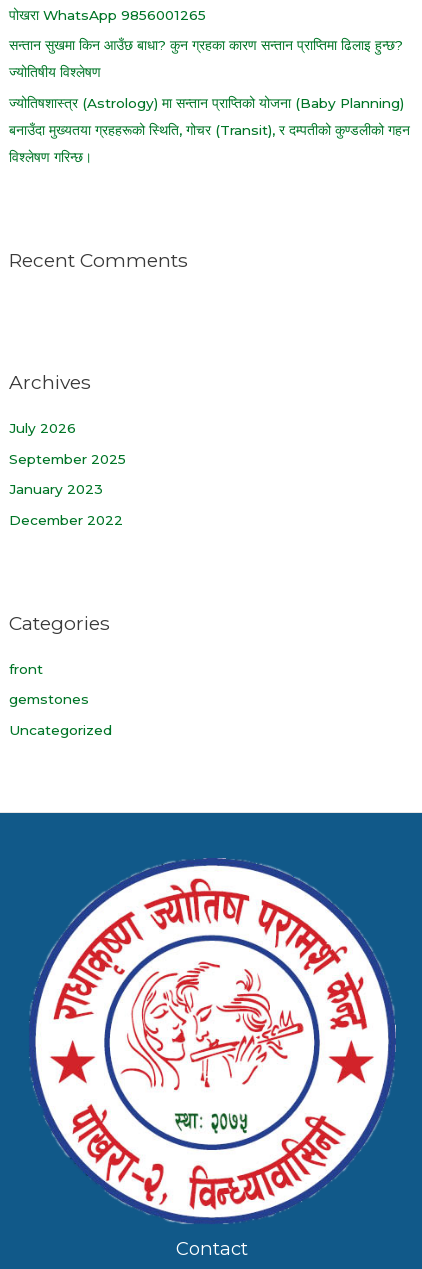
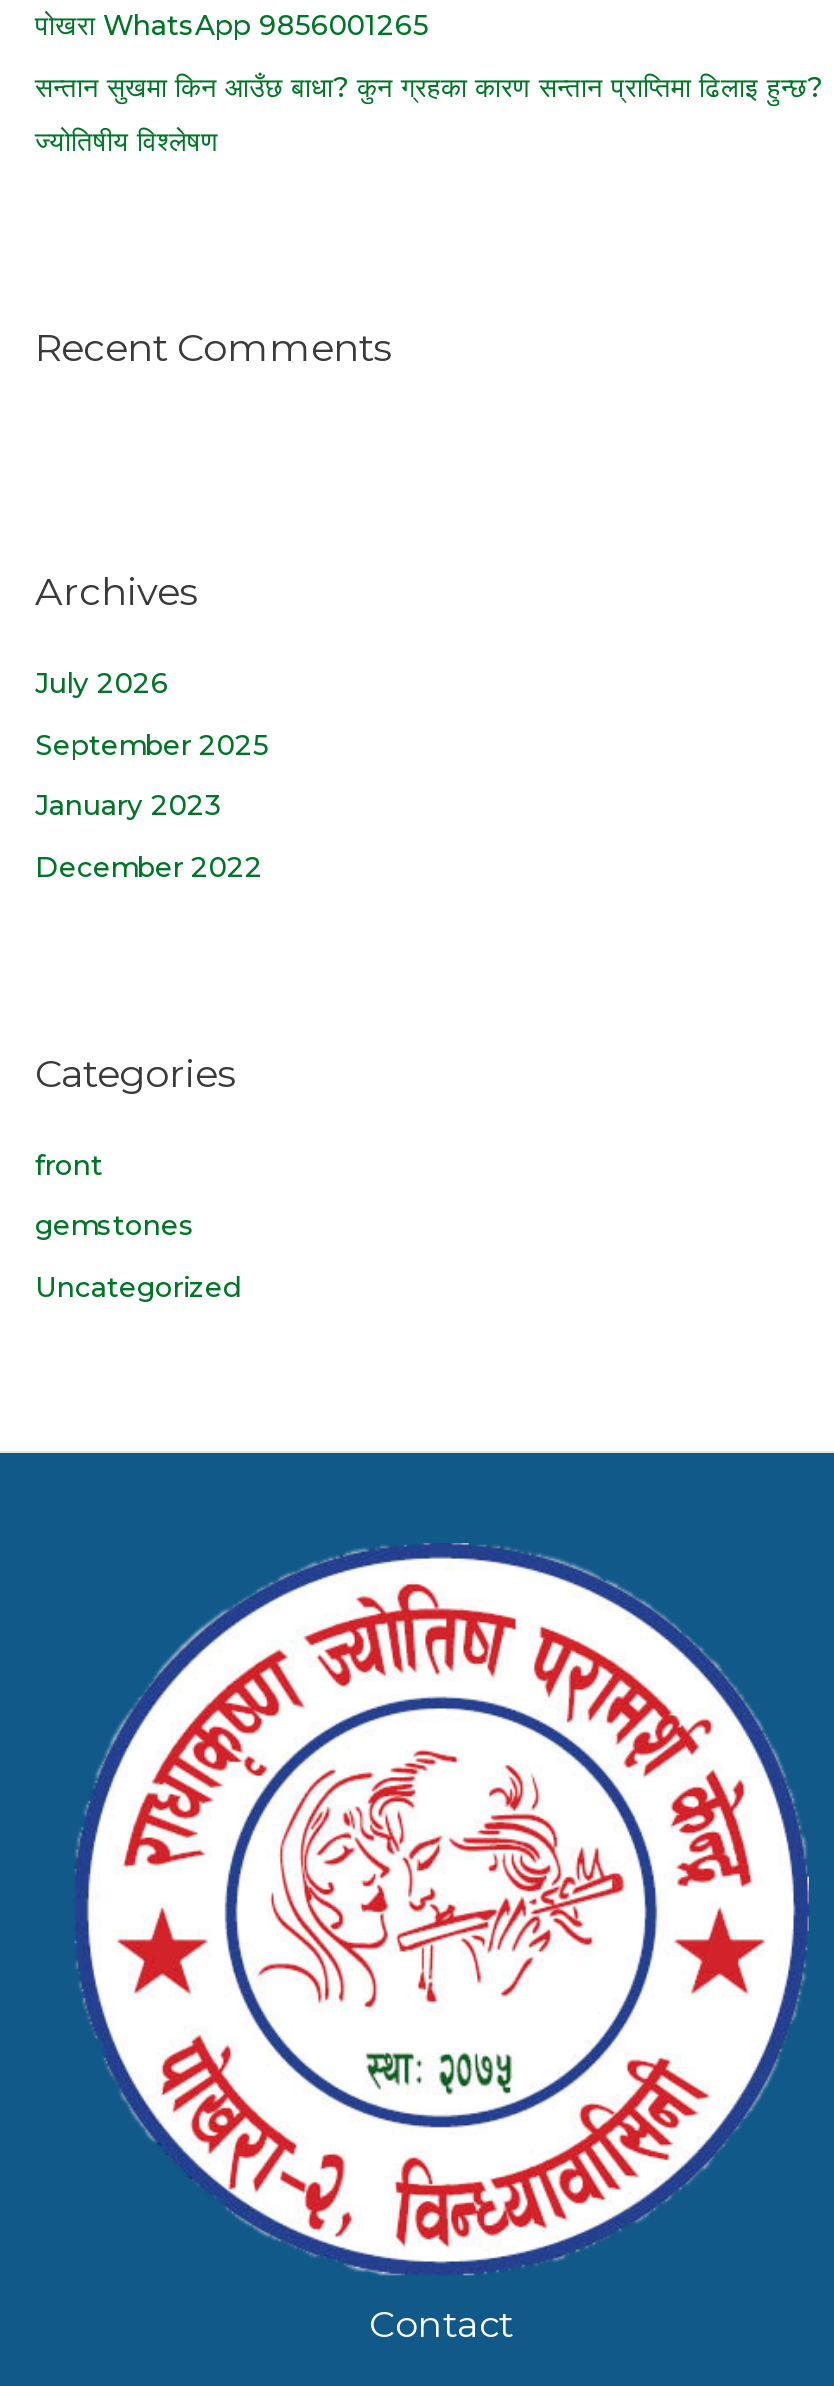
[9,95,410,165] ज्योतिषशास्त्र (Astrology) मा सन्तान प्राप्तिको योजना (Baby Planning) | बनाउँदा मुख्यतया ग्रहहरूको स्थिति, गोचर (Transit), र दम्पतीको कुण्डलीको गहन | विश्लेषण गरिन्छ। -> none

